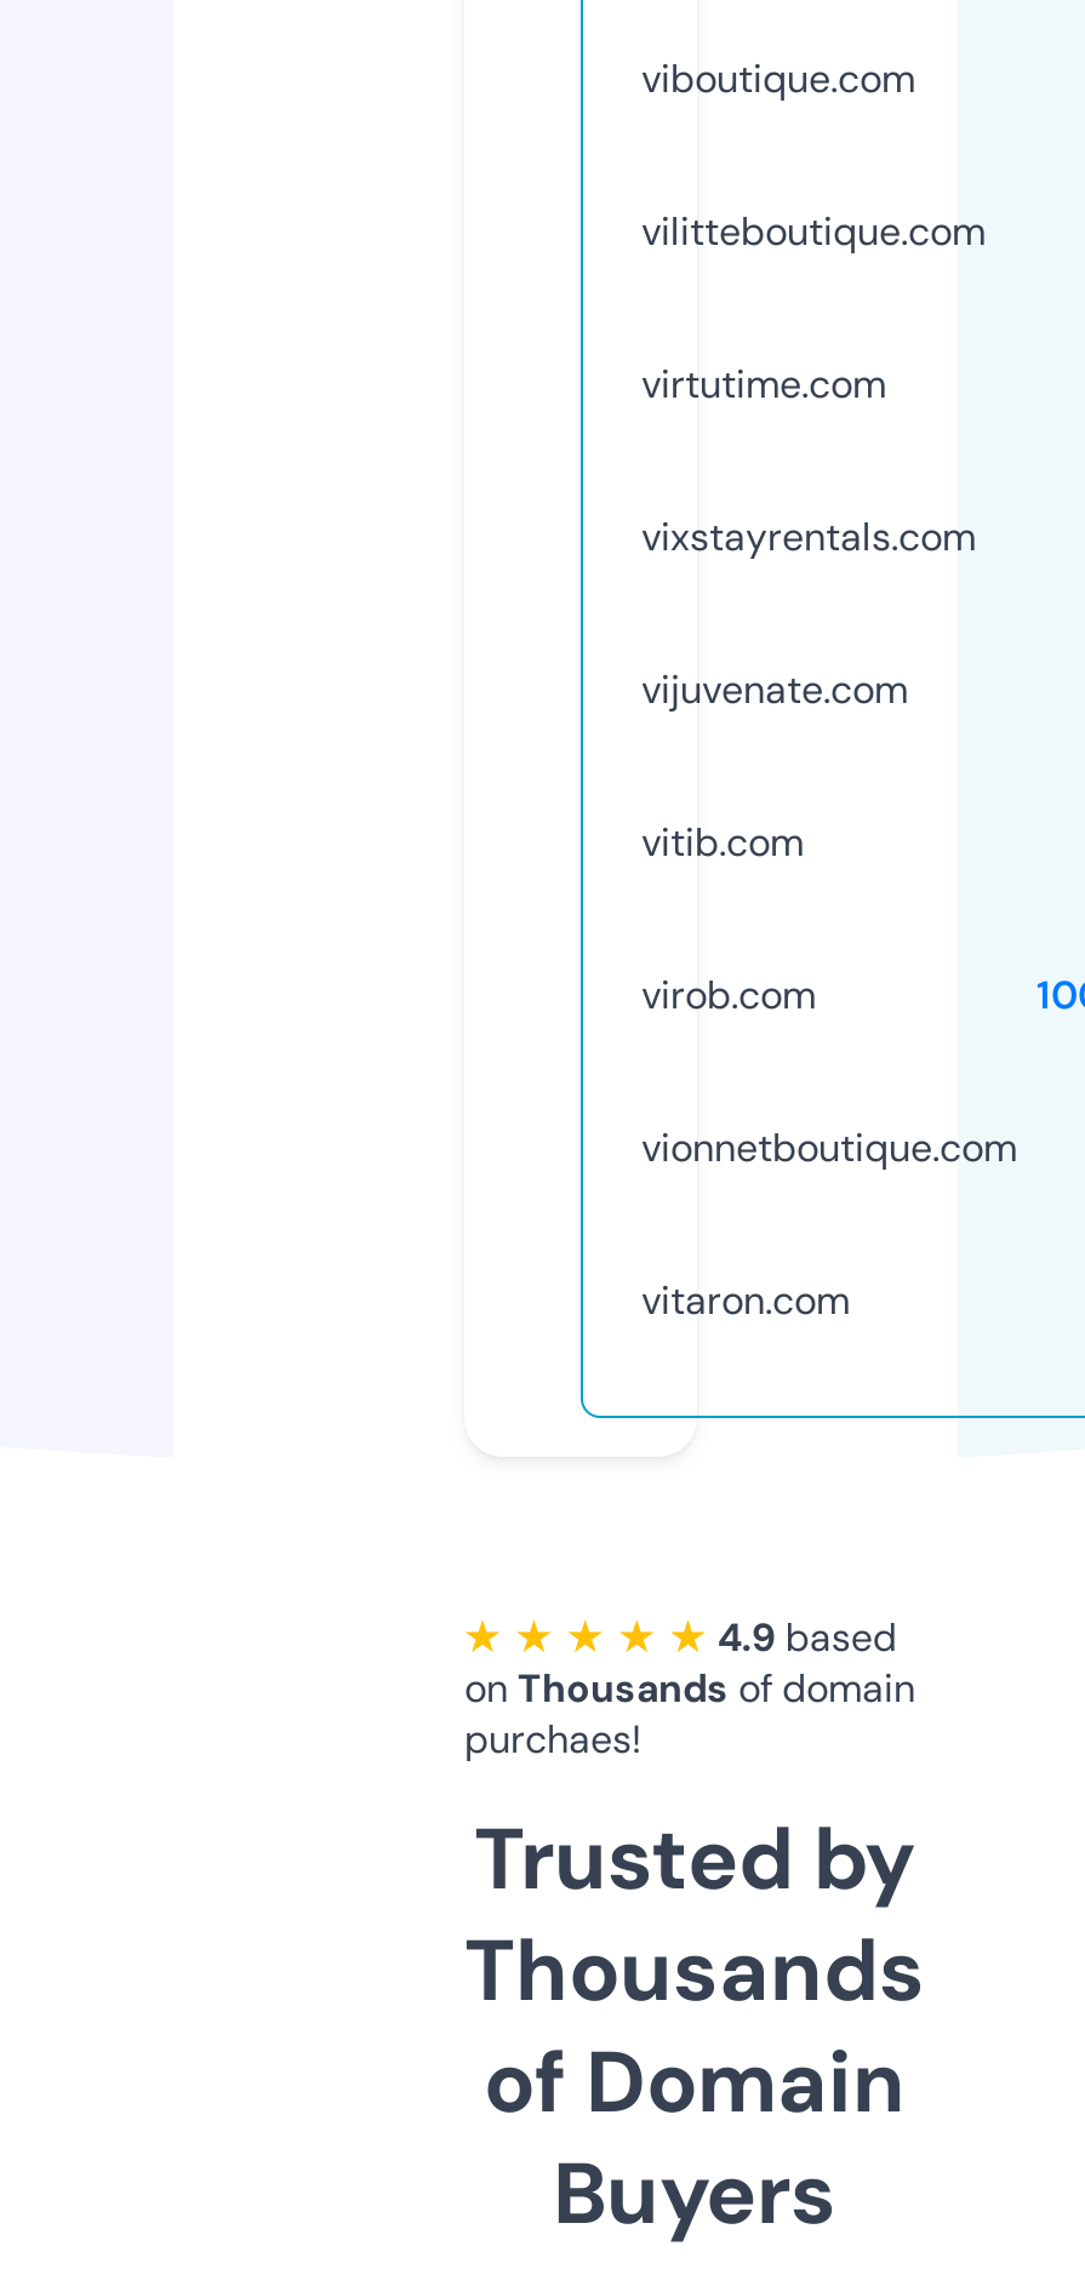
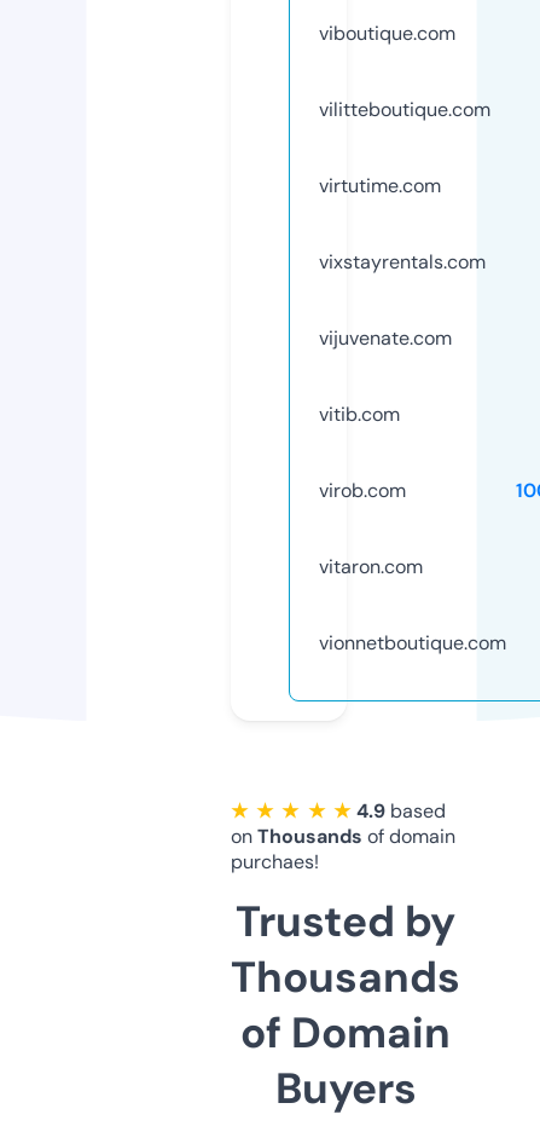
moved [641,1122,1017,1173] -> [319,630,506,655]: vionnetboutique.com
moved [641,1275,850,1326] -> [319,554,423,579]: vitaron.com

